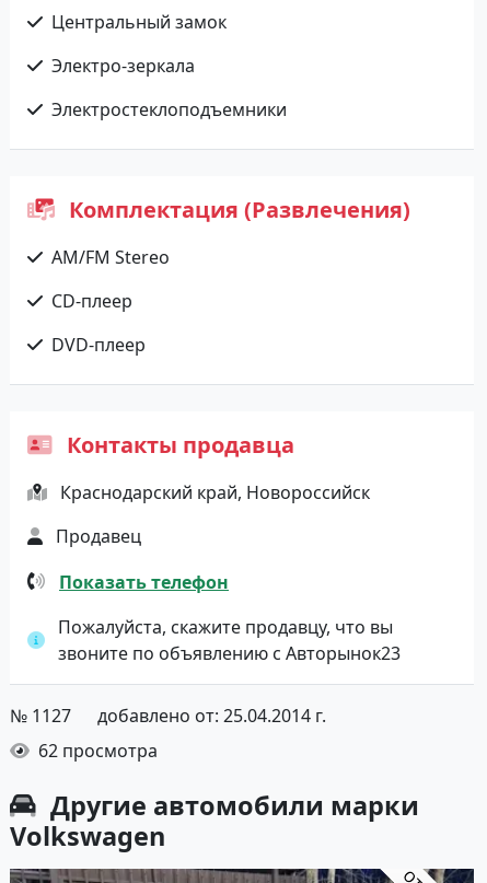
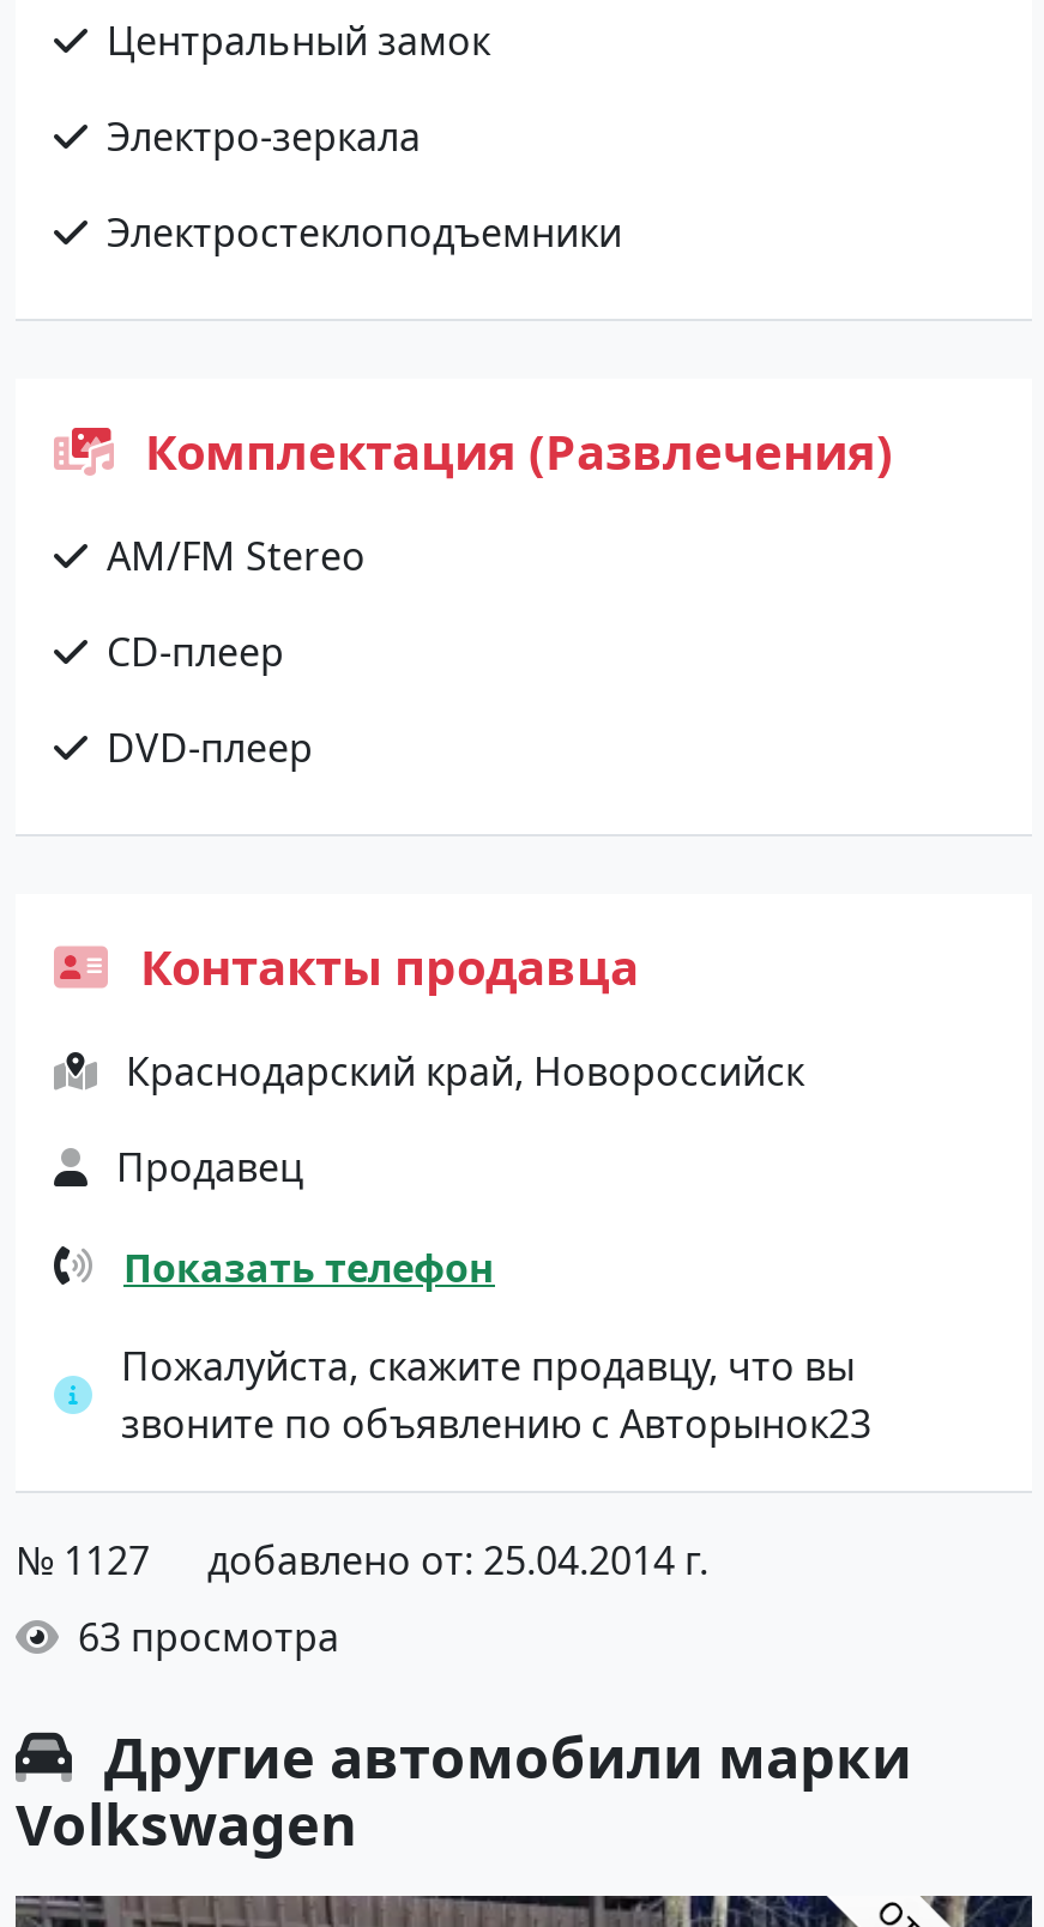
[34,738,158,762] 62 просмотра -> [68,1610,339,1662] 63 просмотра

